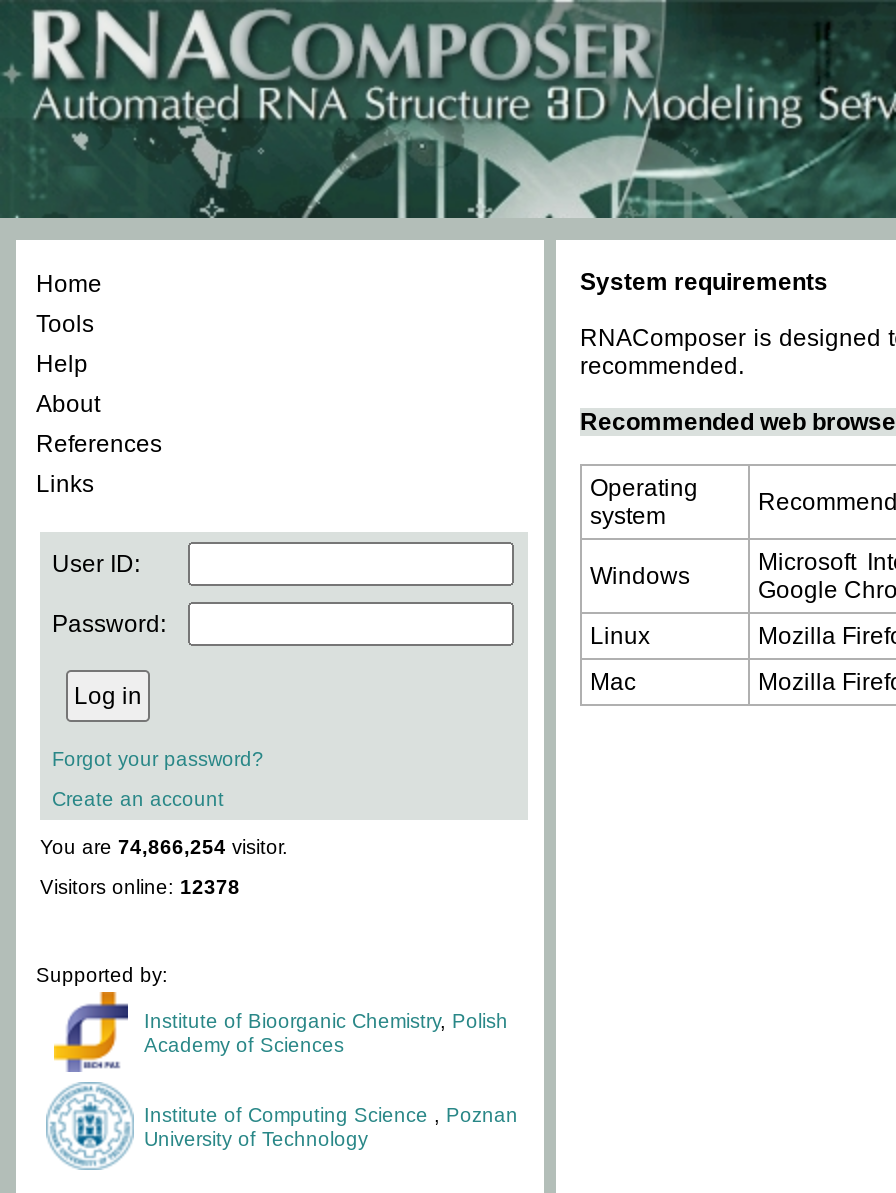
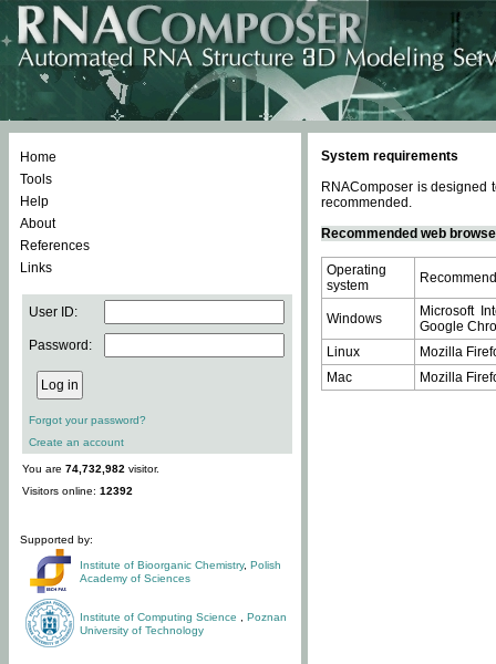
[40,836,288,858] You are 74,866,254 visitor. -> [22,463,159,475] You are 74,732,982 visitor.
[40,876,240,898] Visitors online: 12378 -> [22,485,133,497] Visitors online: 12392

